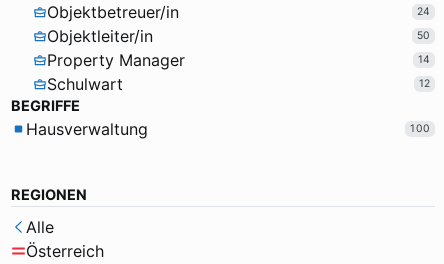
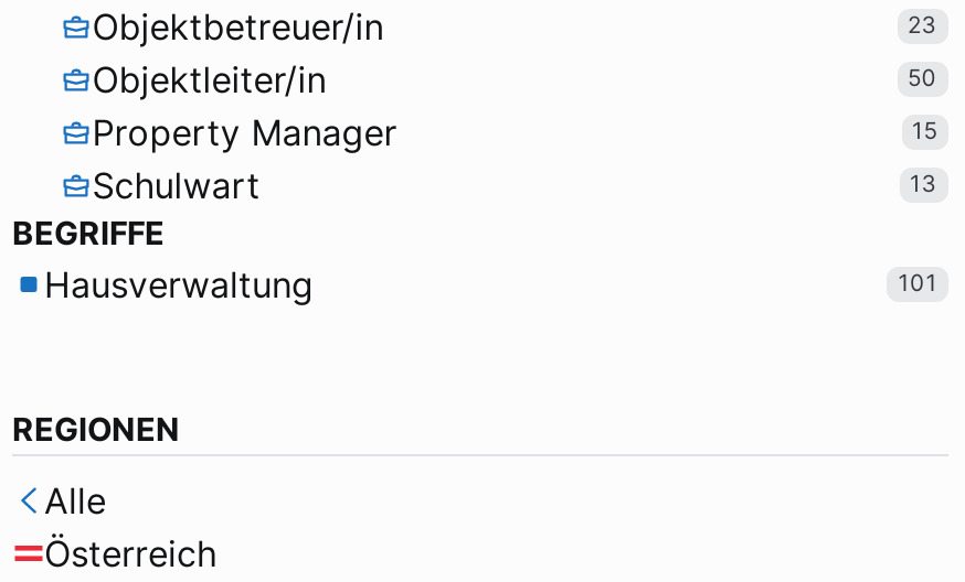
[416,5,430,18] 24 -> [908,11,937,40] 23
[417,53,430,66] 14 -> [912,117,937,146] 15
[418,77,430,90] 12 -> [910,170,937,199] 13
[410,122,430,135] 100 -> [898,269,937,298] 101

